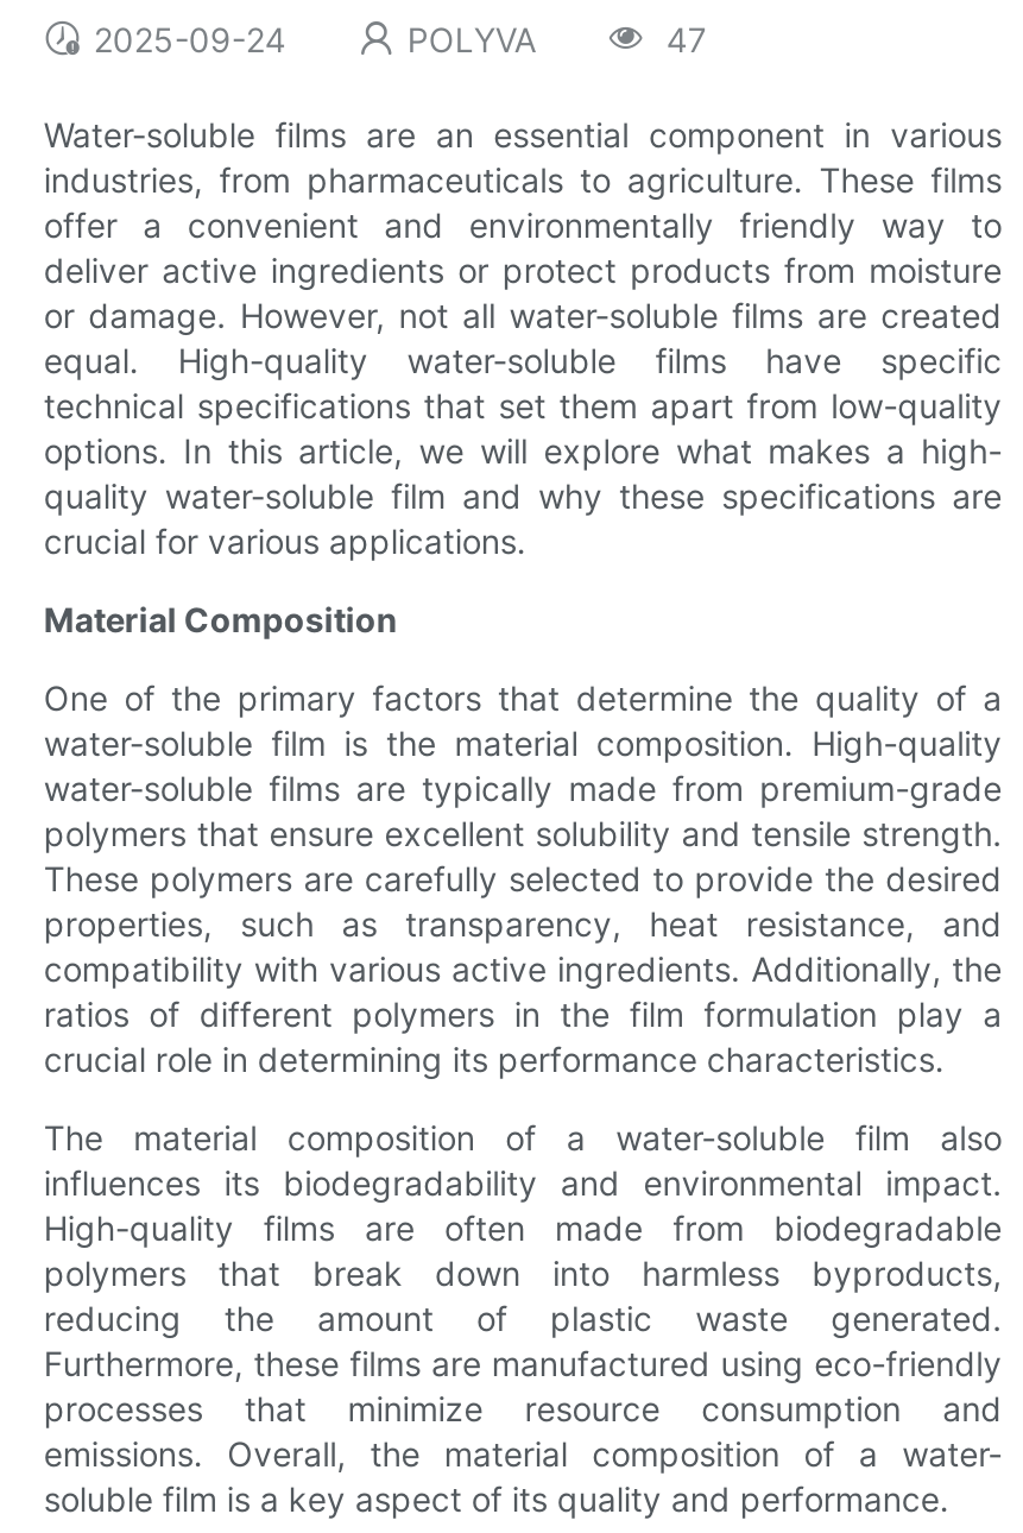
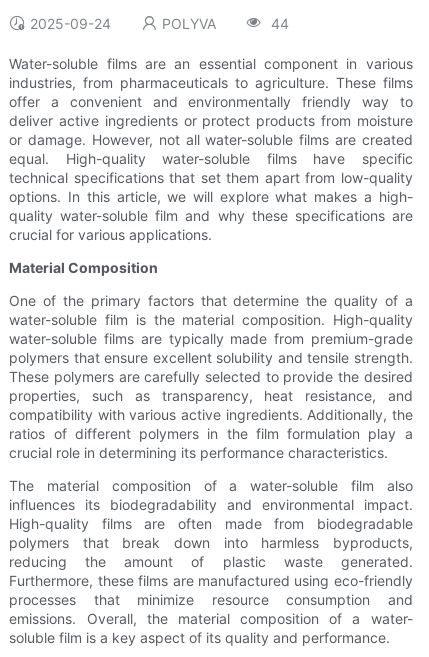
[666,20,707,60] 47 -> [271,15,289,32] 44

